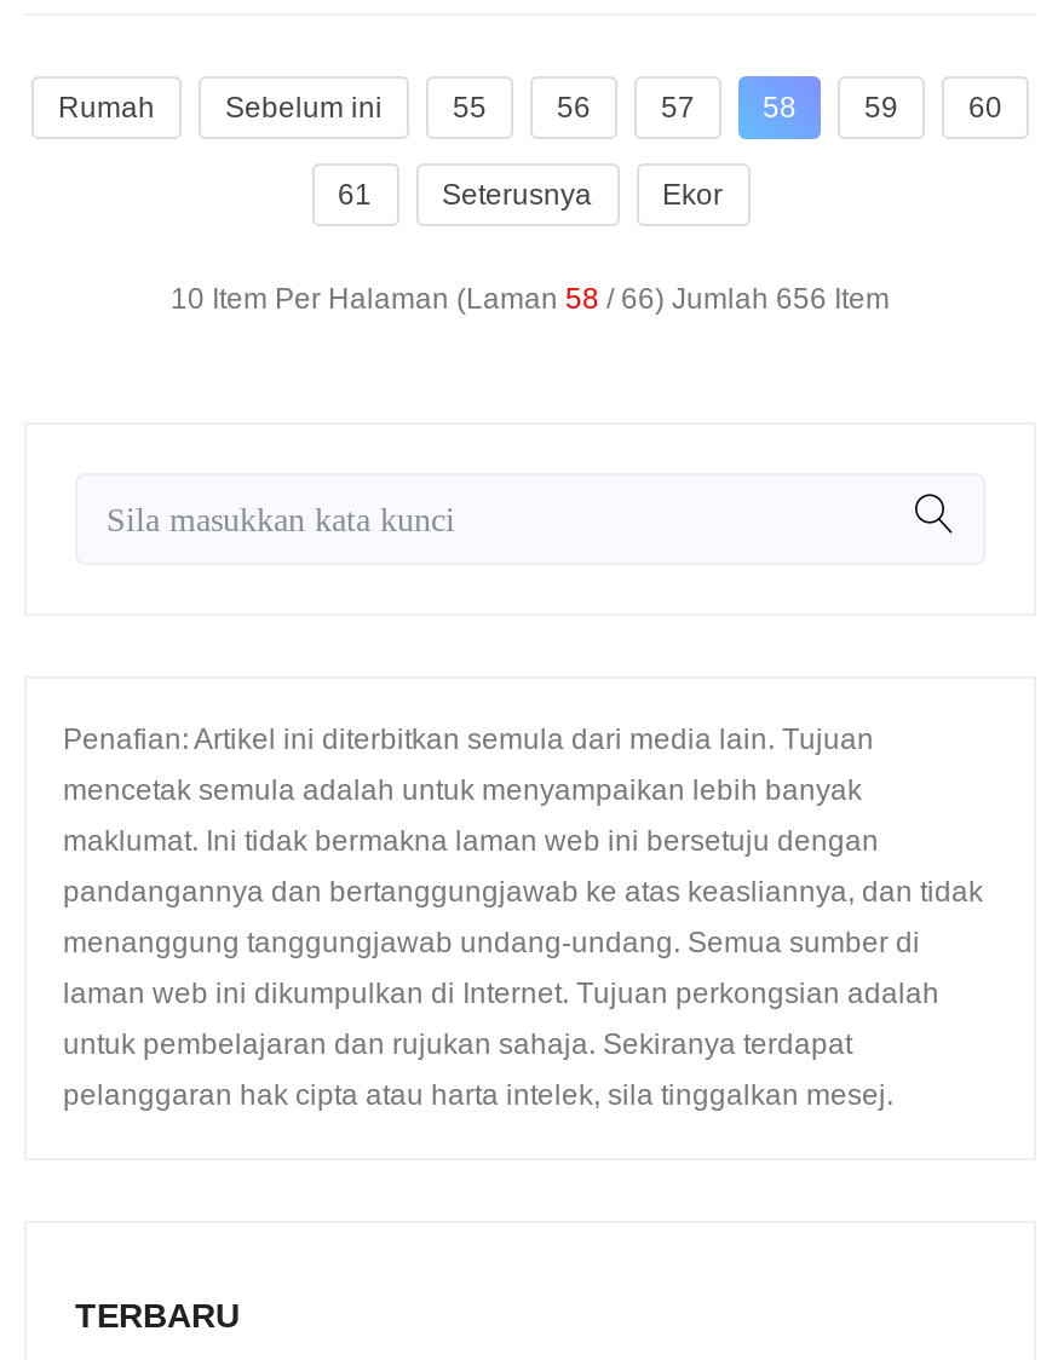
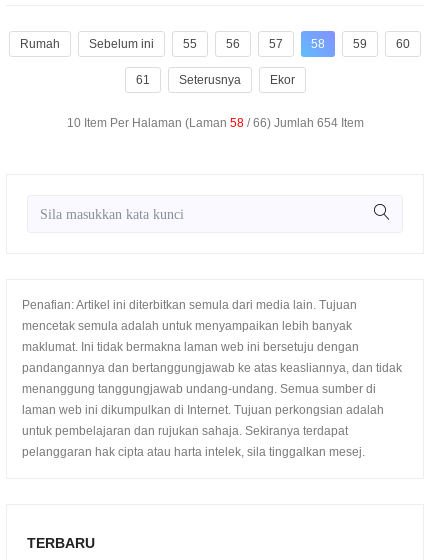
[171,282,890,316] 10 Item Per Halaman (Laman 58 / 66) Jumlah 656 Item -> [66,116,363,130] 10 Item Per Halaman (Laman 58 / 66) Jumlah 654 Item

